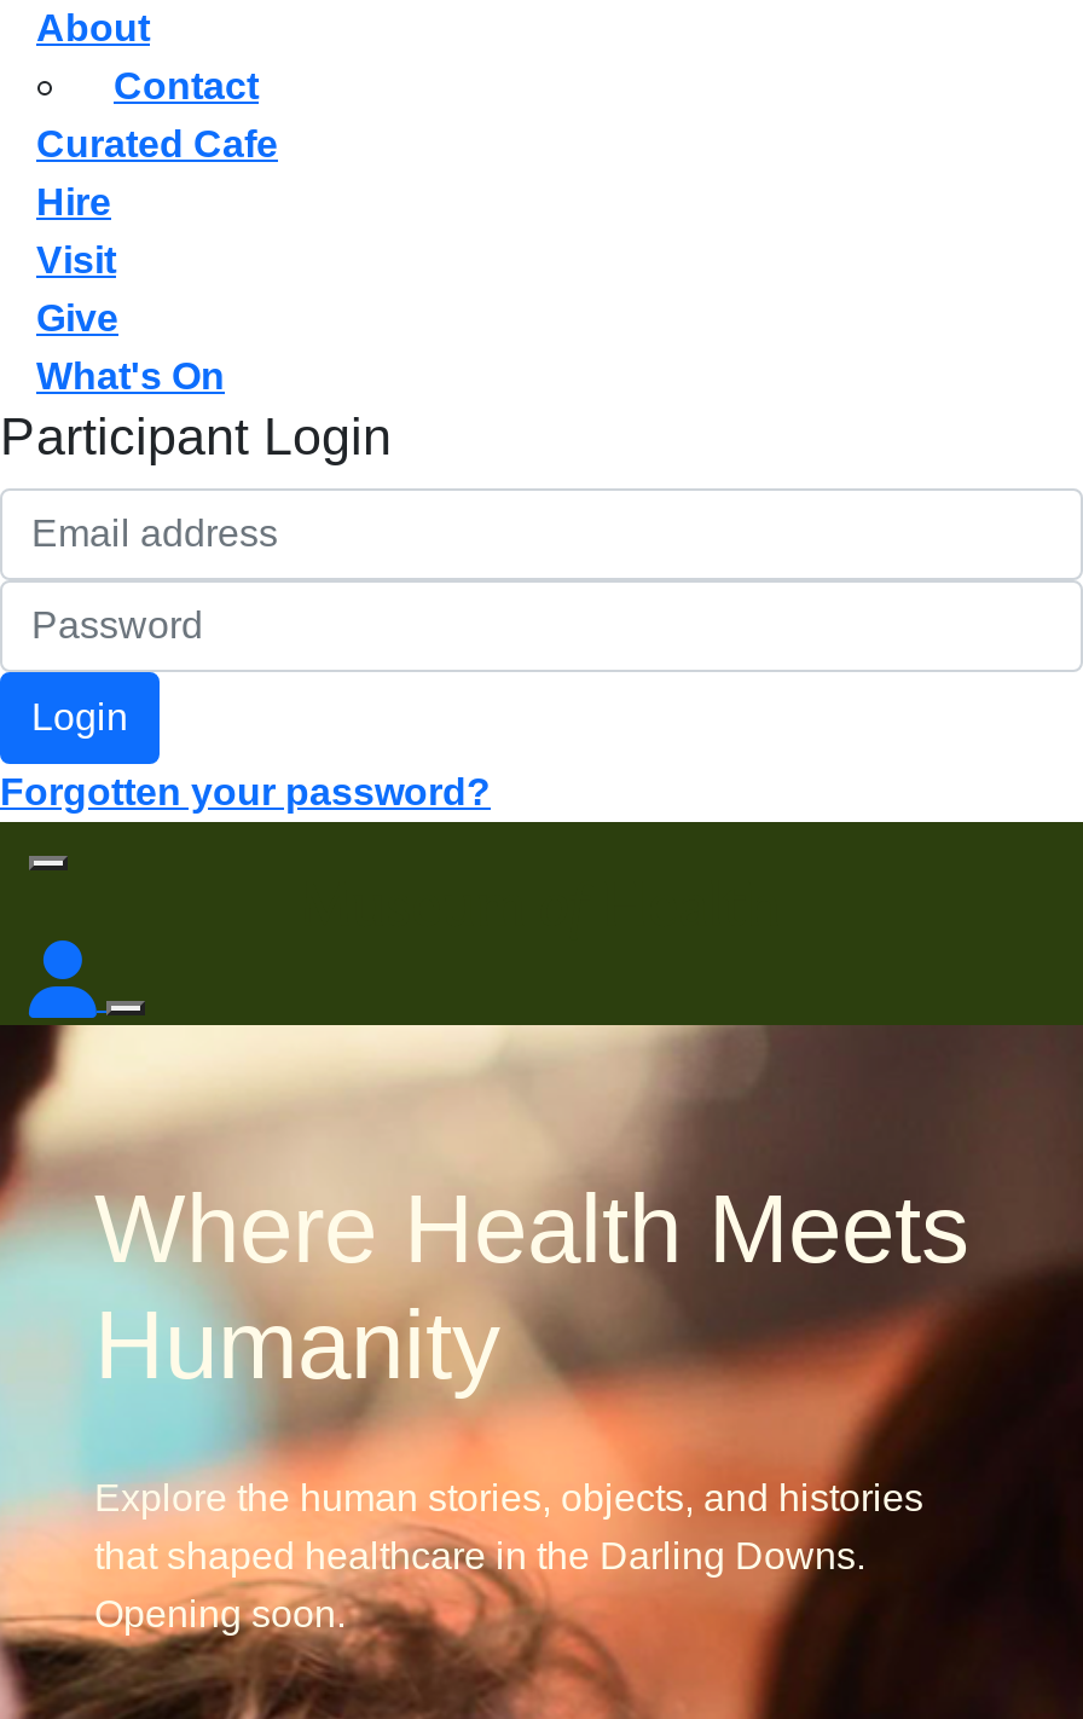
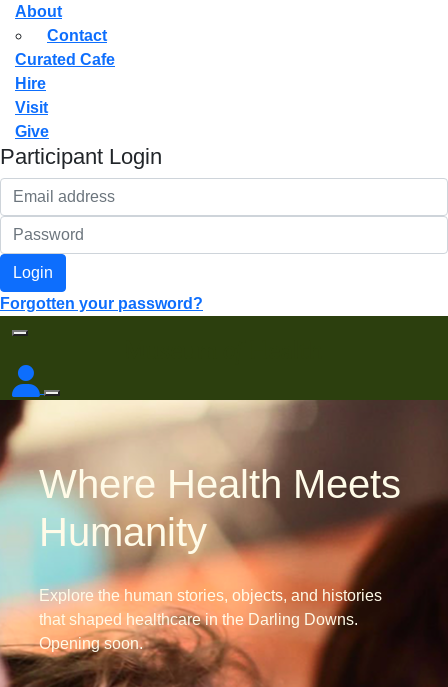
[36,355,225,397] What's On -> none

